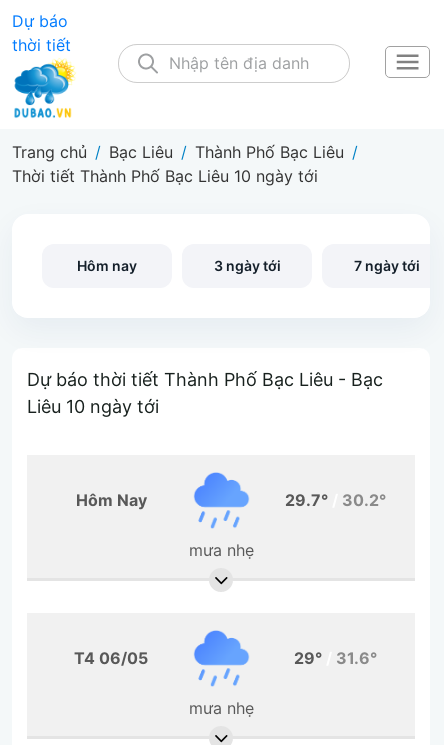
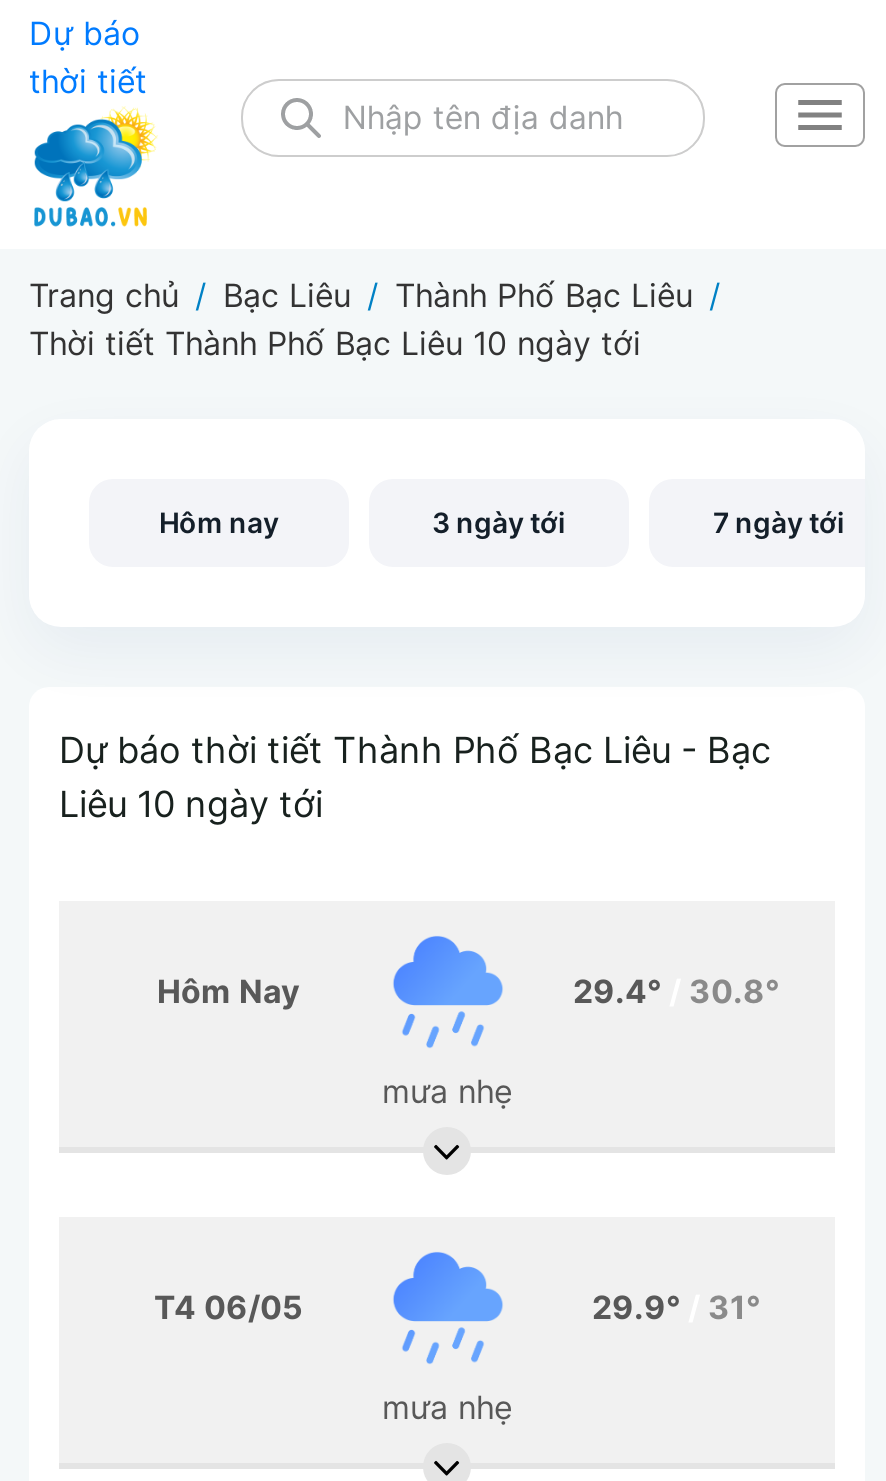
[285,490,386,510] 29.7° / 30.2° -> [573,971,779,1011] 29.4° / 30.8°
[294,648,377,668] 29° / 31.6° -> [592,1287,760,1327] 29.9° / 31°

